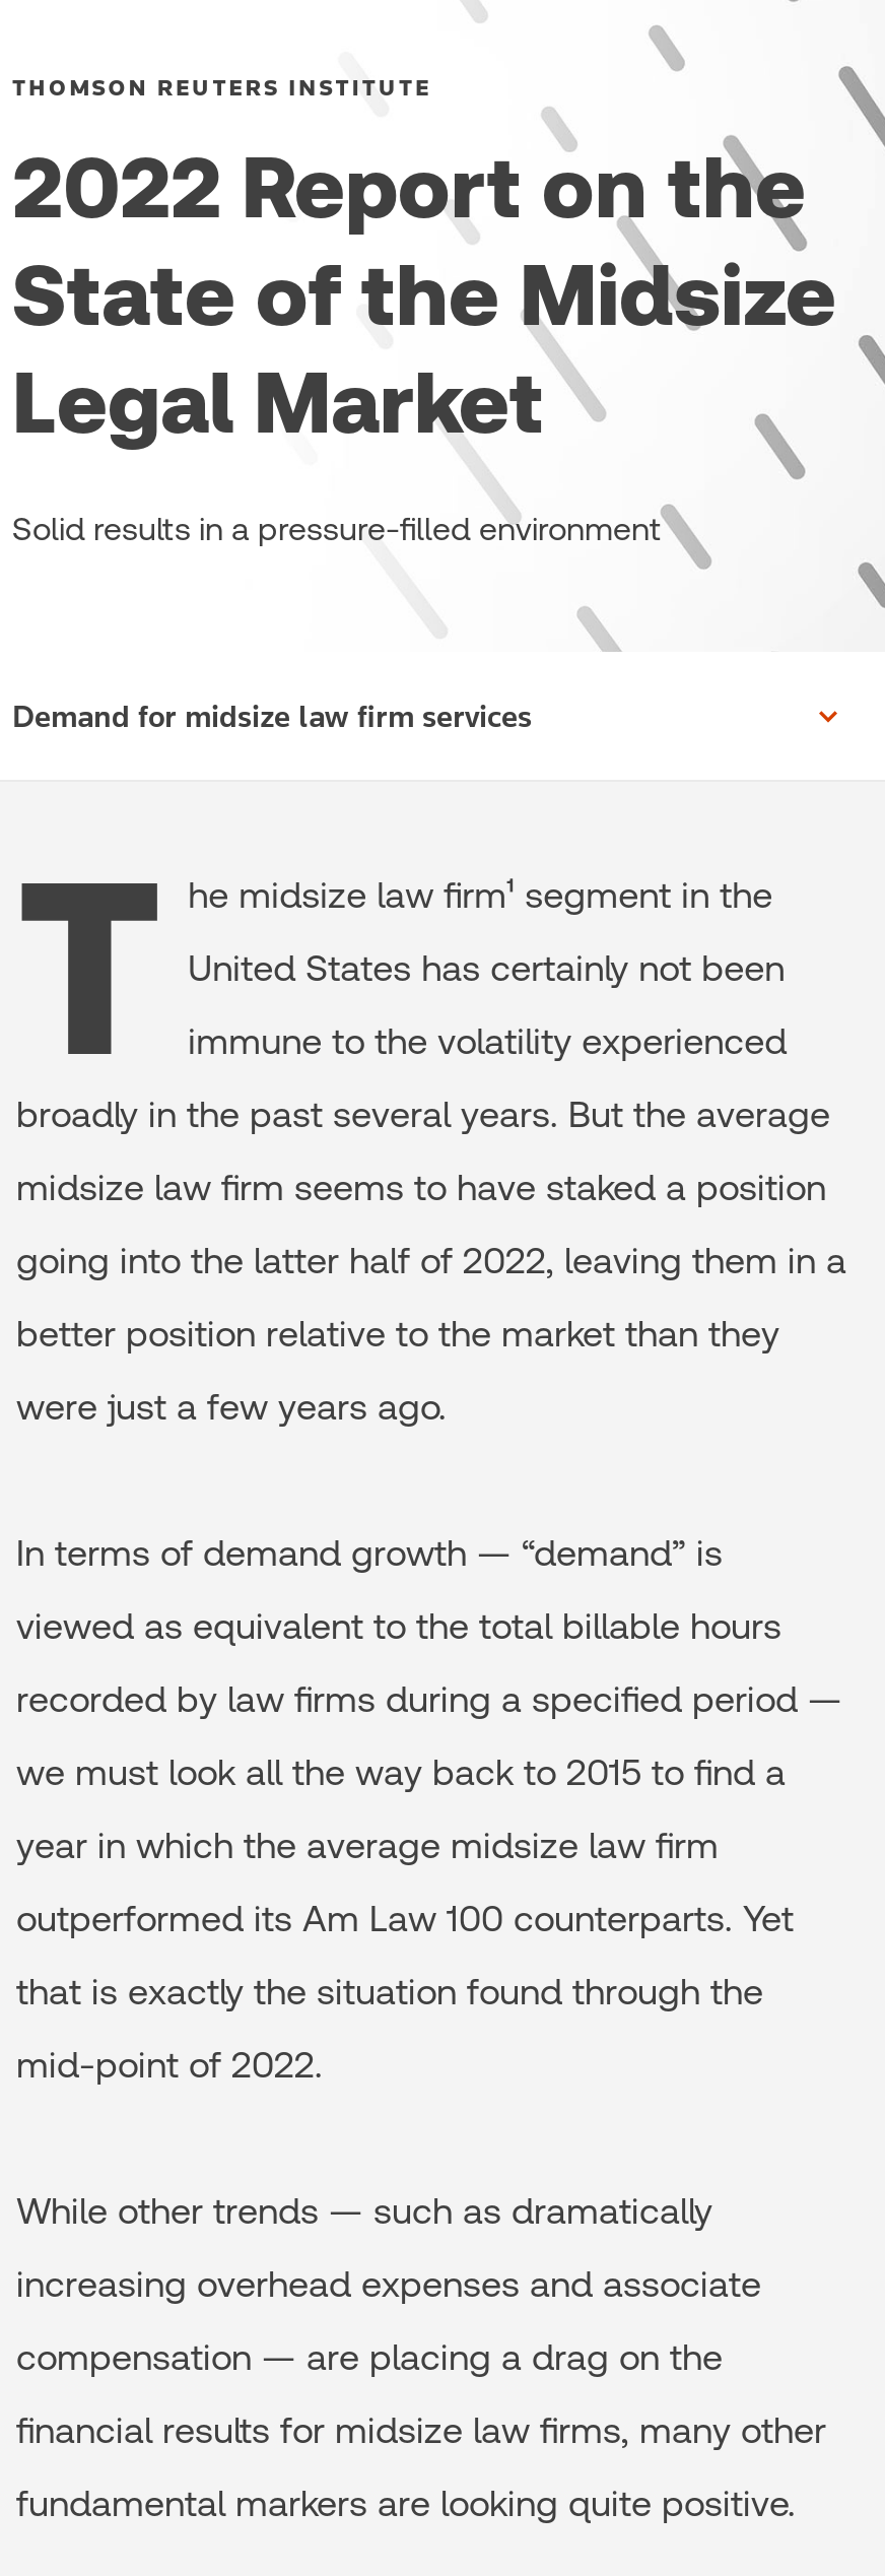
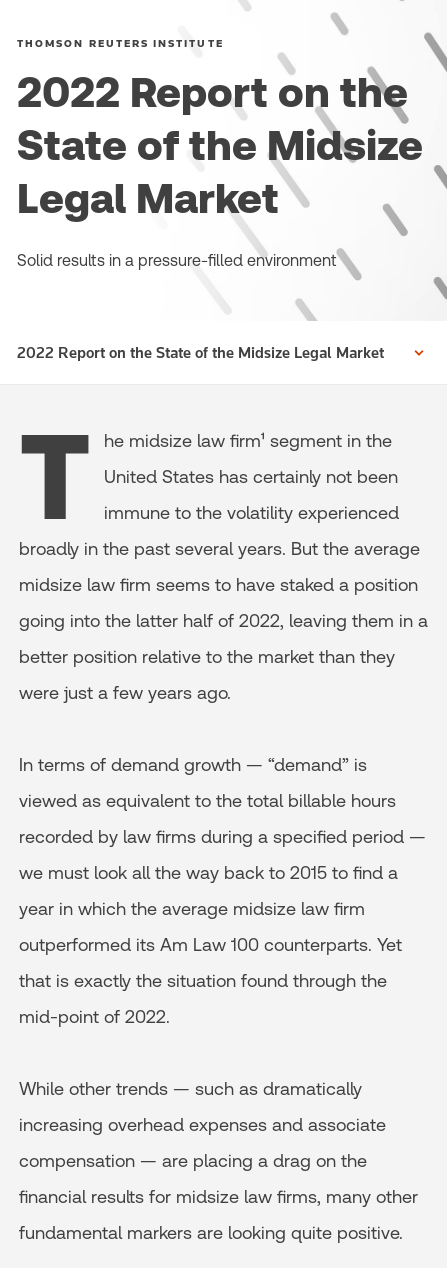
[12,697,532,735] Demand for midsize law firm services -> [17,343,384,362] 2022 Report on the State of the Midsize Legal Market

